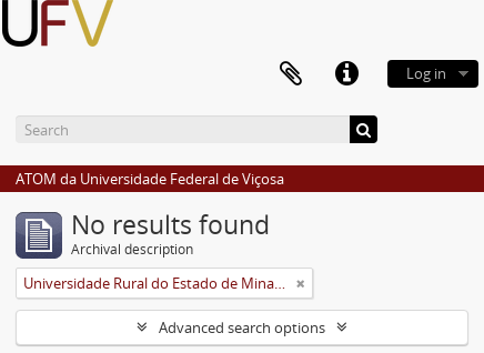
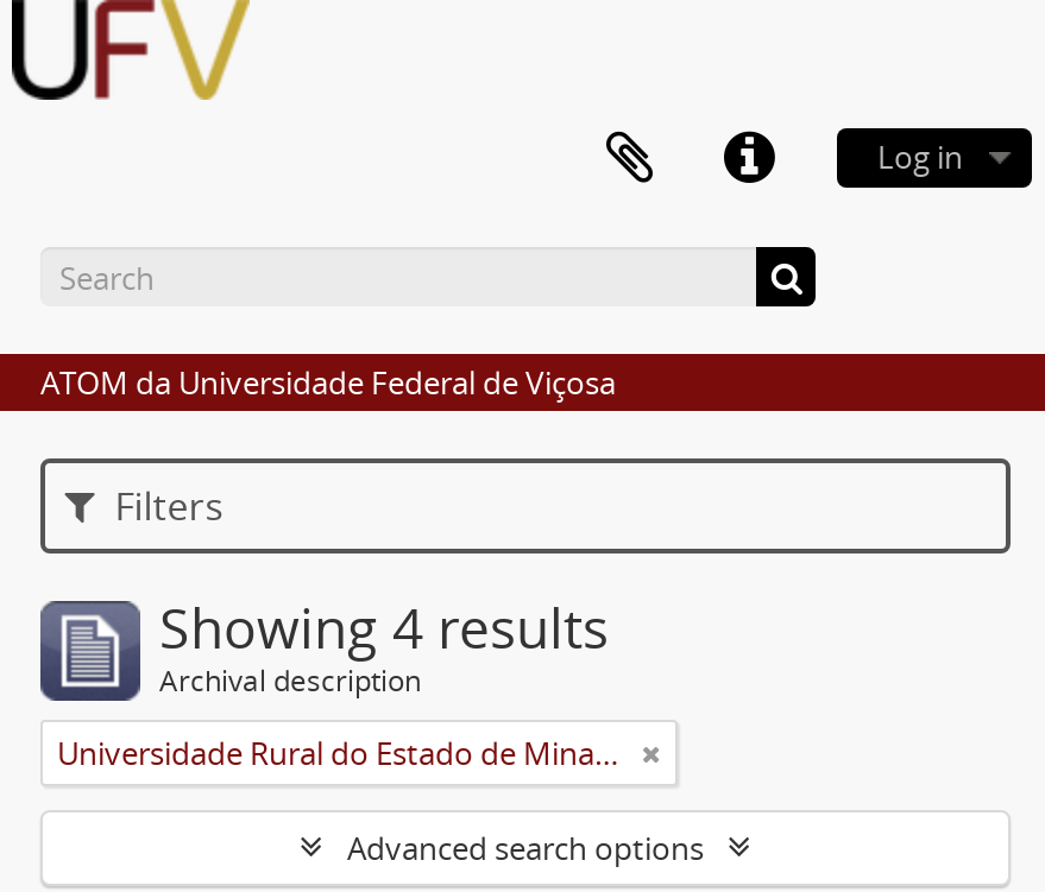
[71,208,270,242] No results found -> [105,480,609,665] Filters | Showing 4 results

